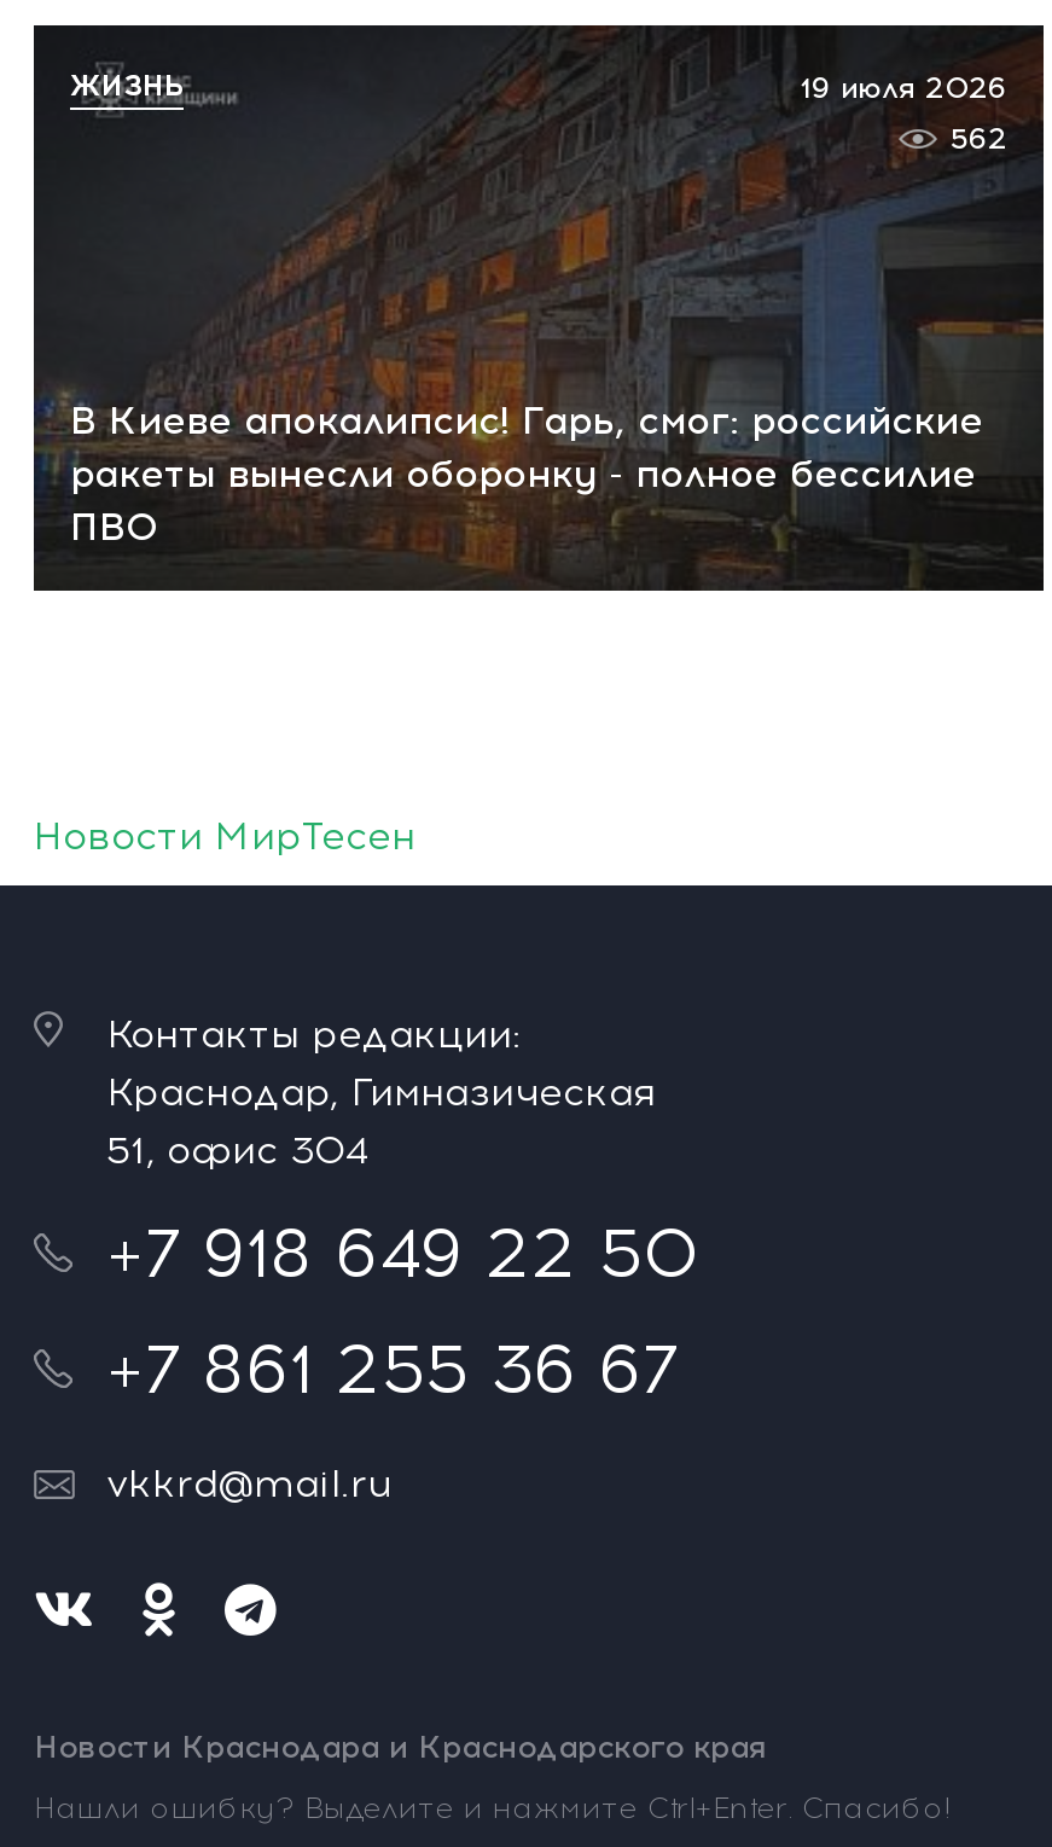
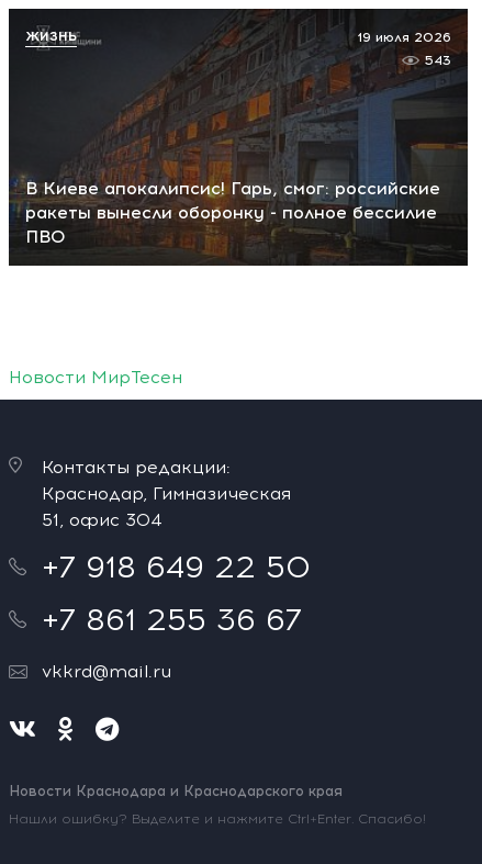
[949,121,1007,155] 562 -> [425,52,451,68] 543

